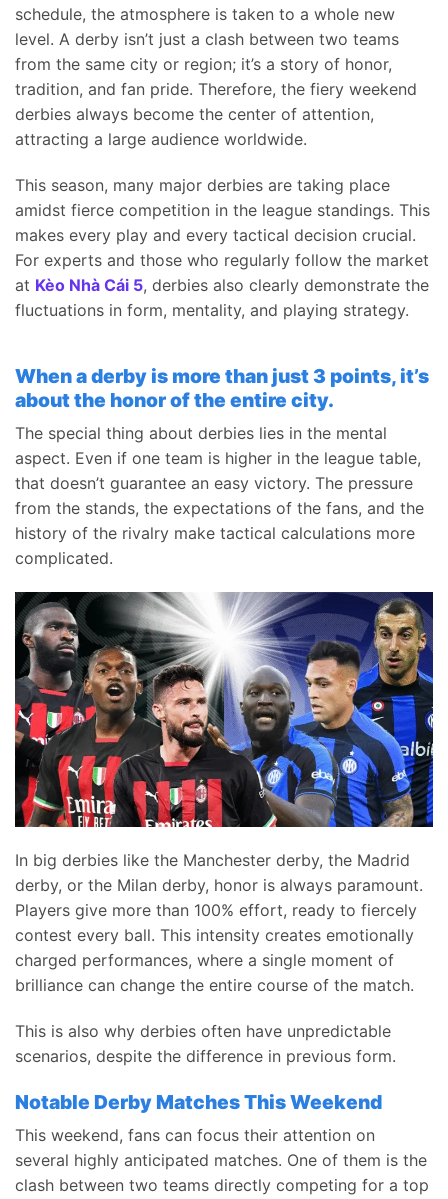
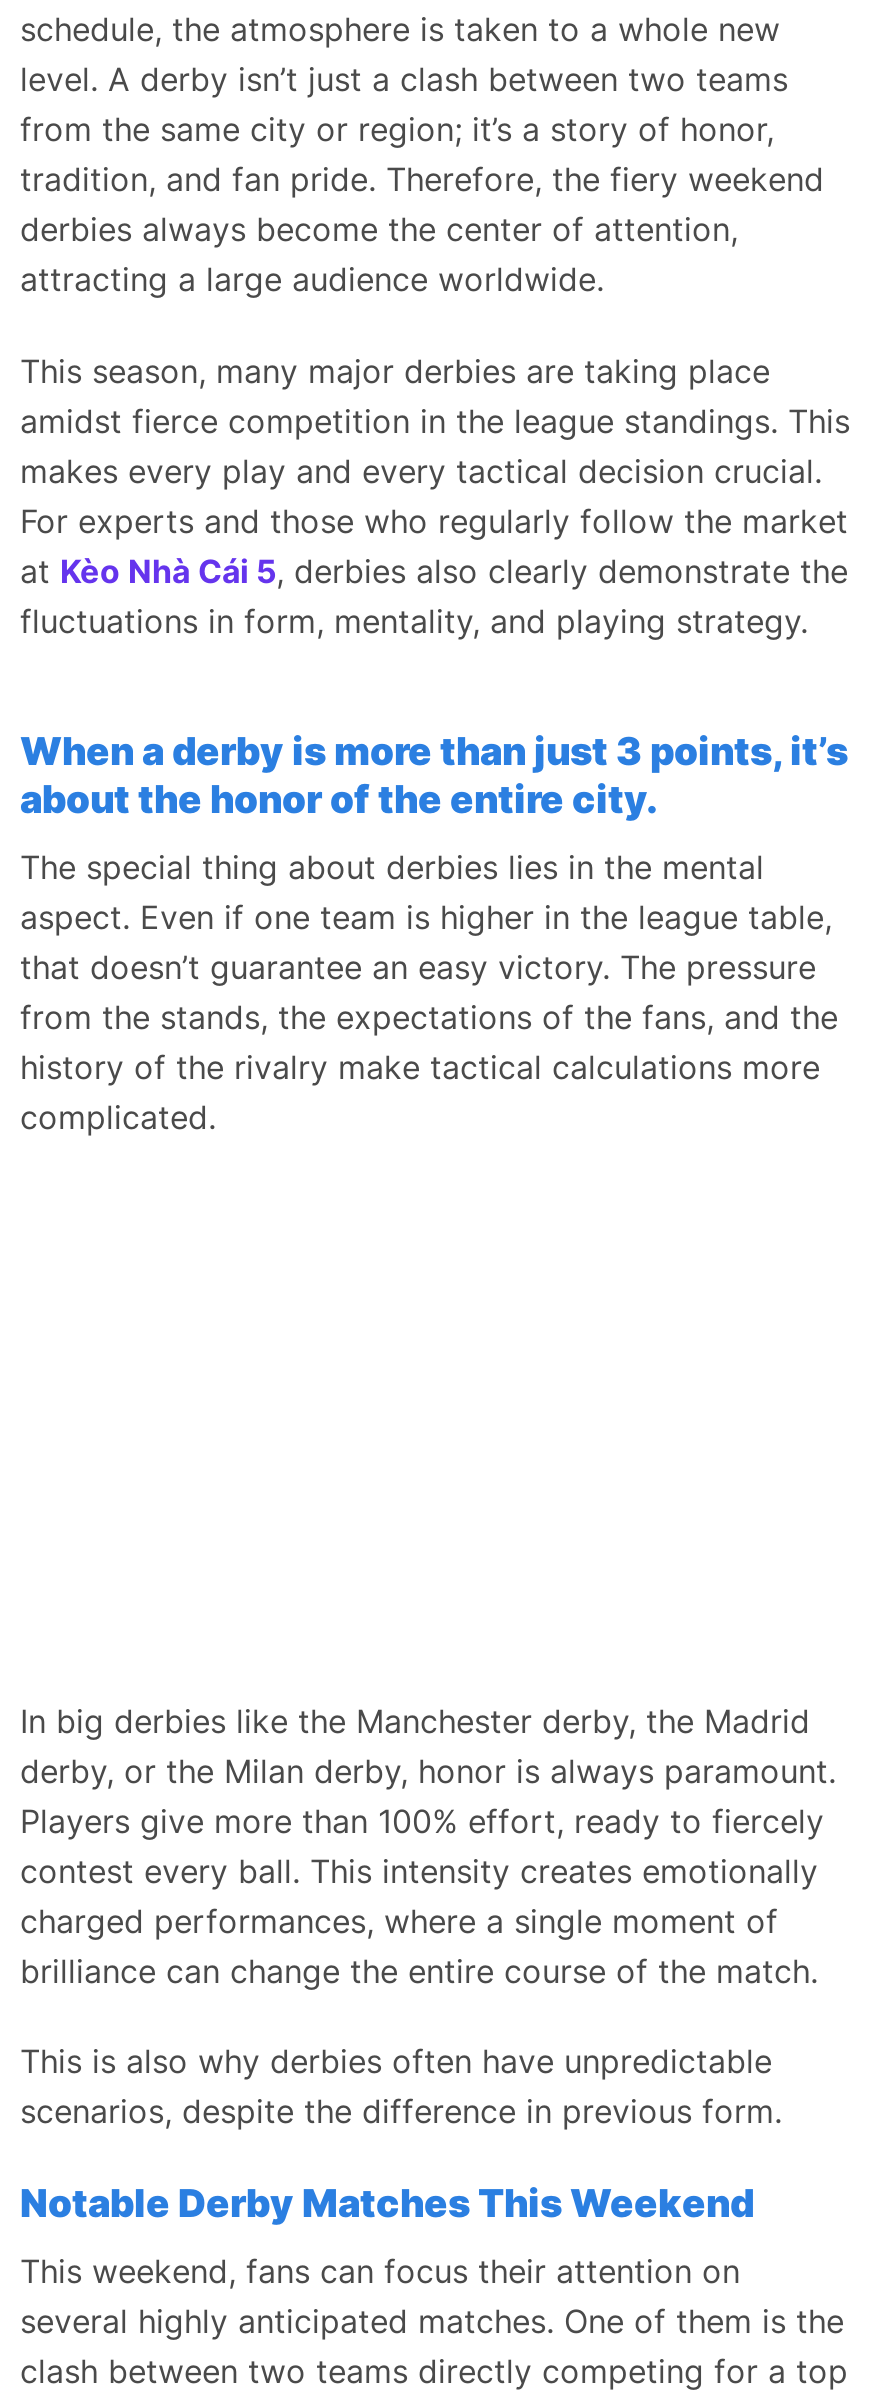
[14,591,434,828] [image] -> none

